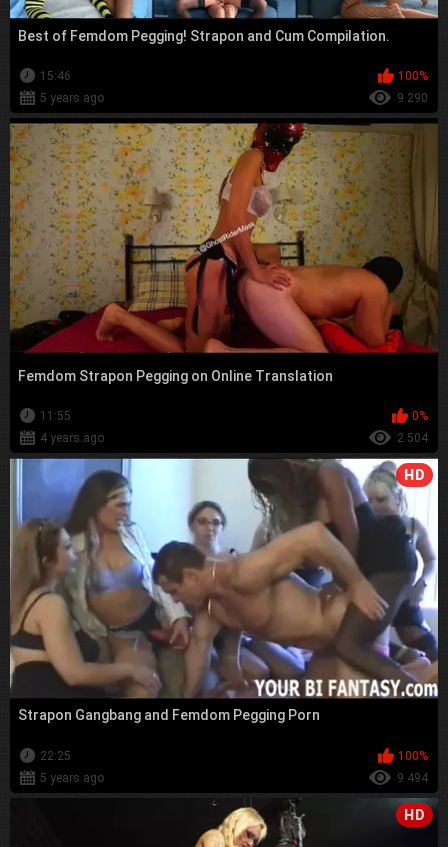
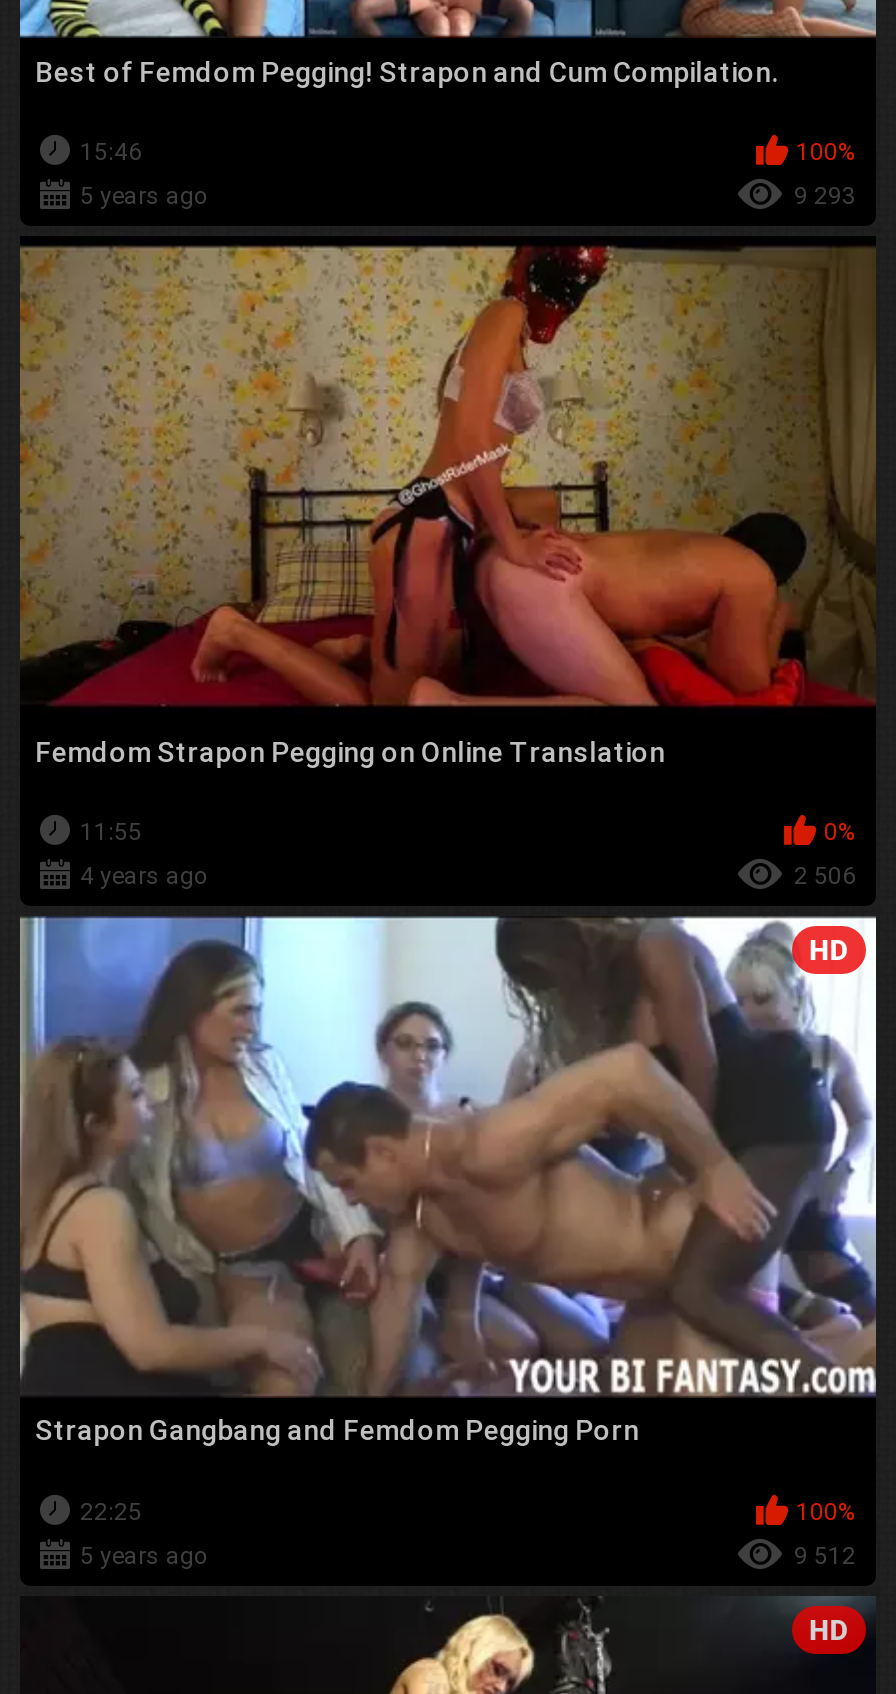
[397,91,428,105] 9 290 -> [794,182,856,210] 9 293
[397,431,428,445] 2 504 -> [794,862,856,890] 2 506
[397,771,428,785] 9 494 -> [794,1541,856,1569] 9 512

